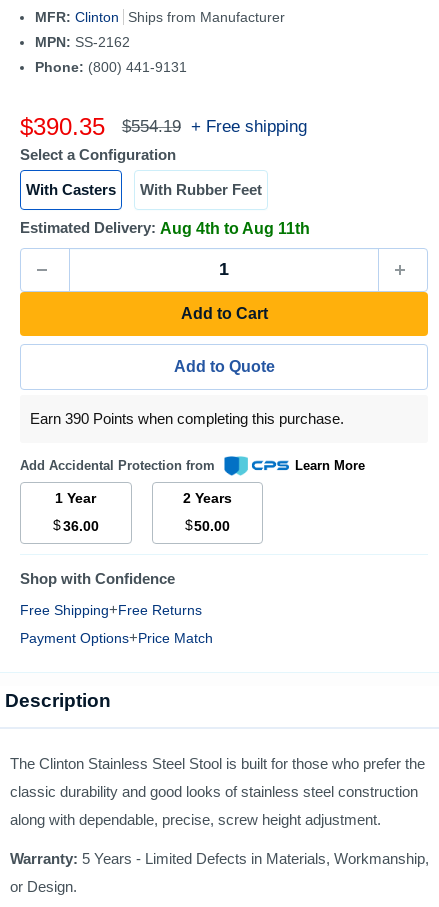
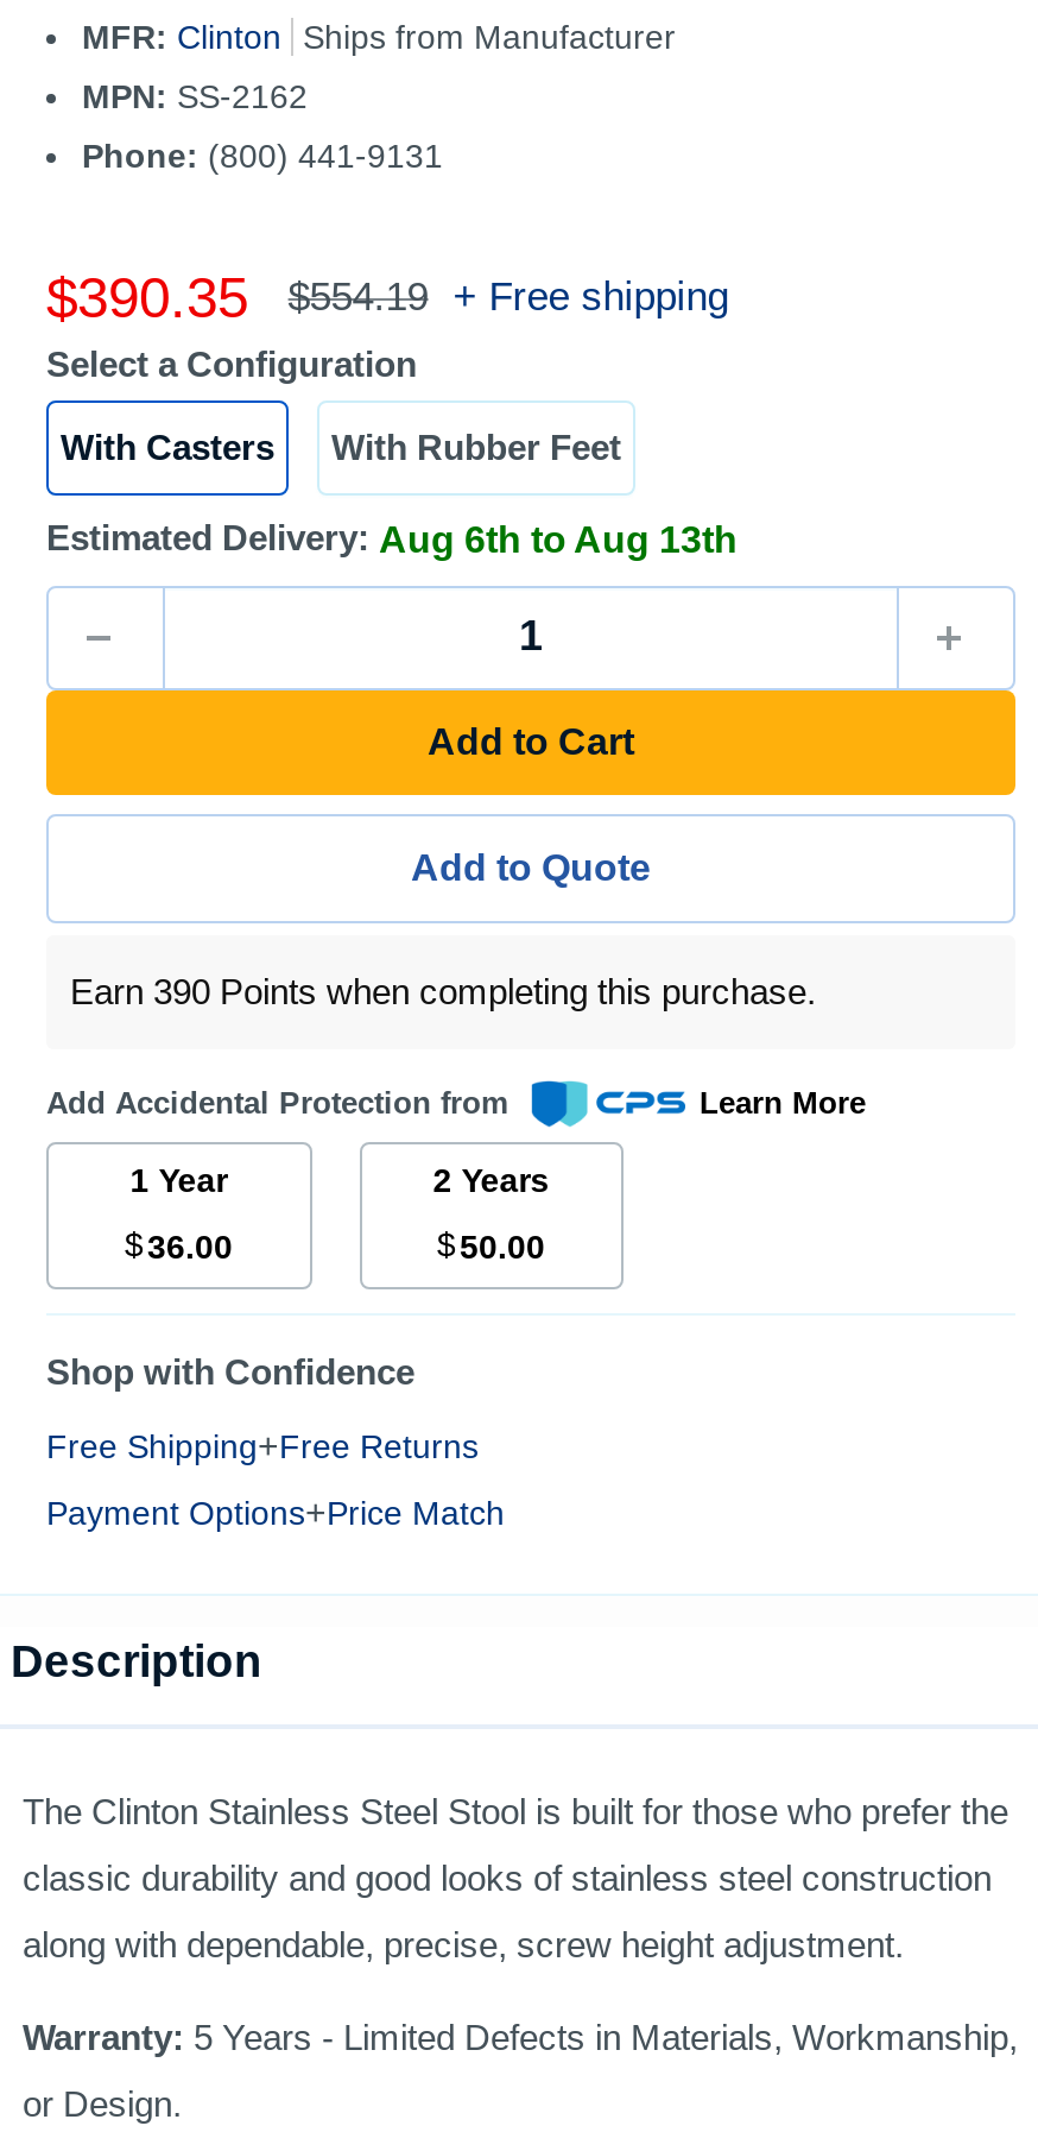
[20,219,310,237] Estimated Delivery: Aug 4th to Aug 11th -> [46,517,738,559] Estimated Delivery: Aug 6th to Aug 13th

